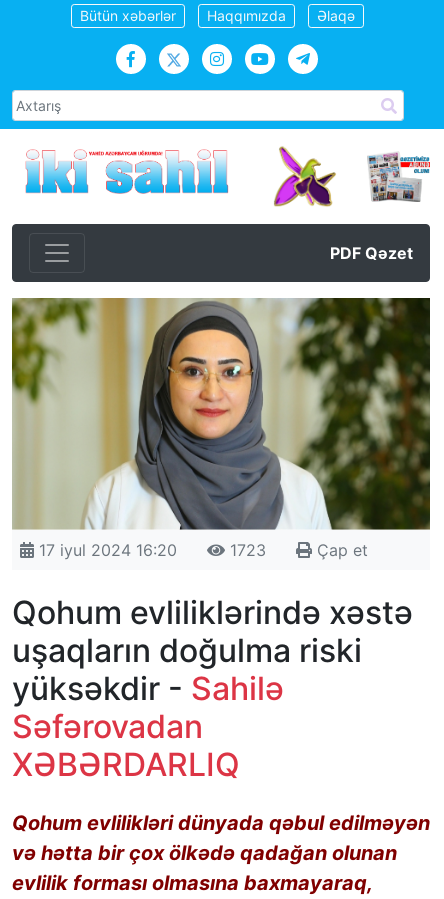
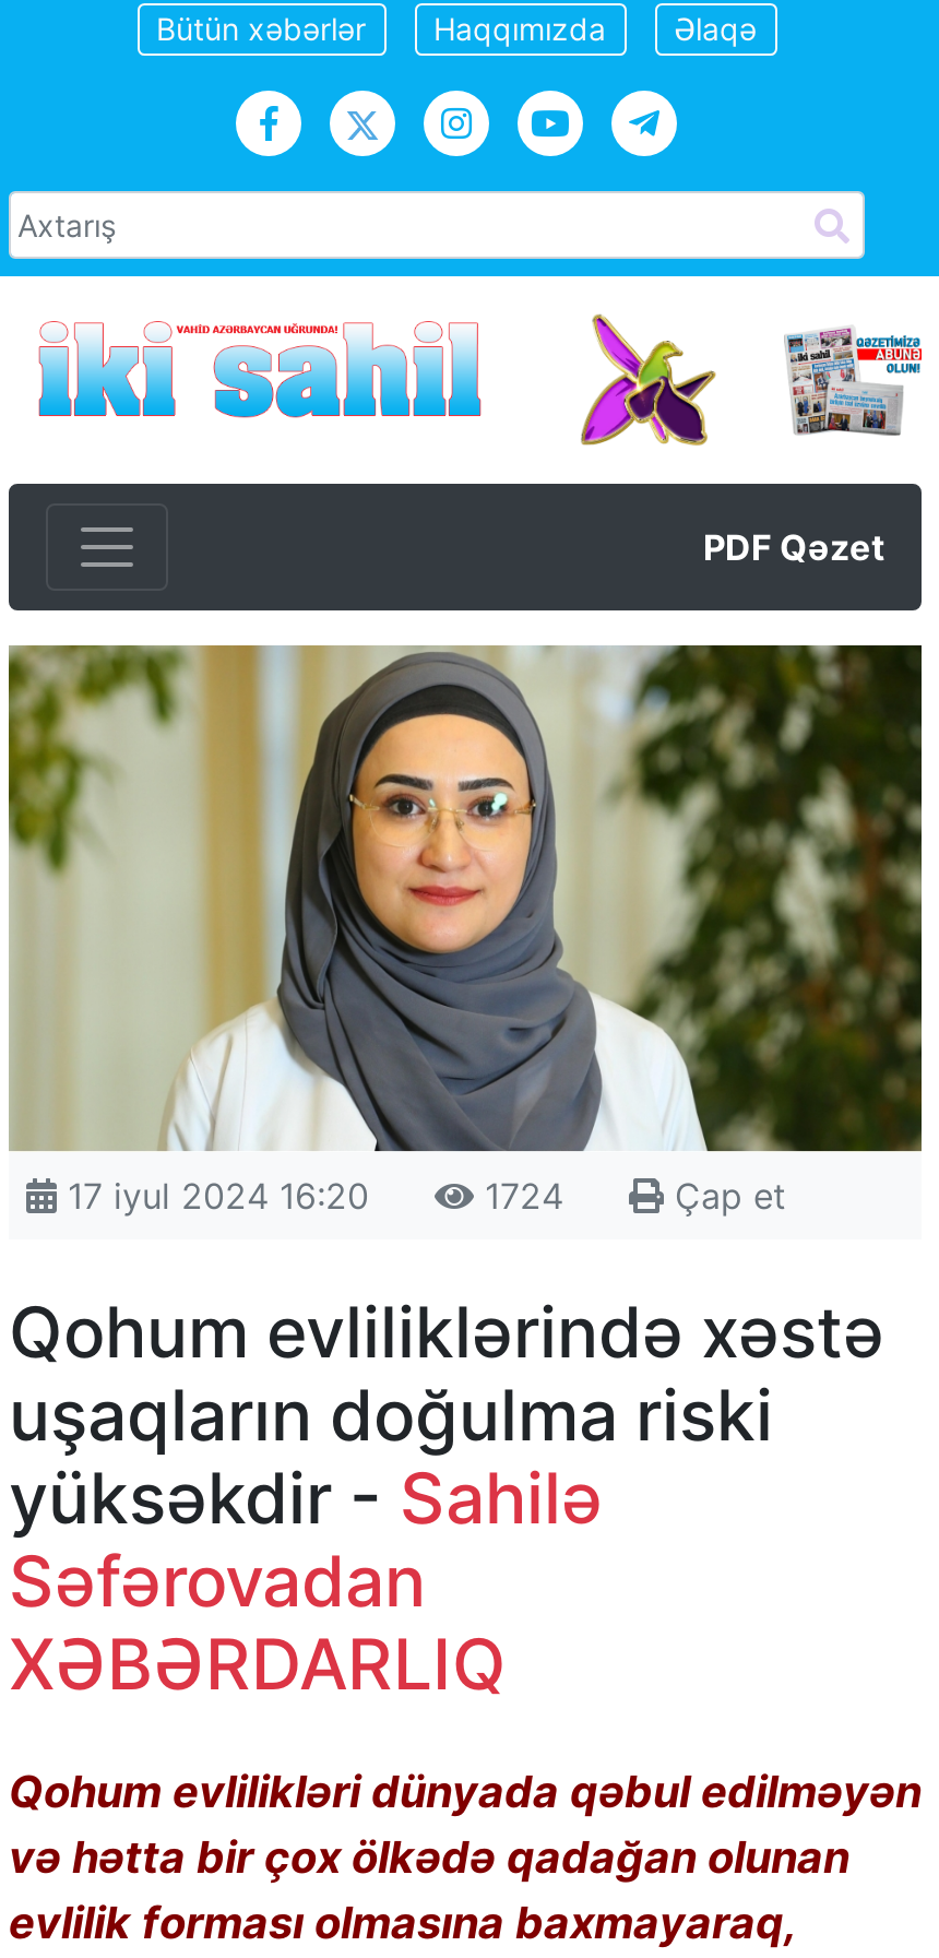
[225,540,266,560] 1723 -> [474,1173,563,1217] 1724

